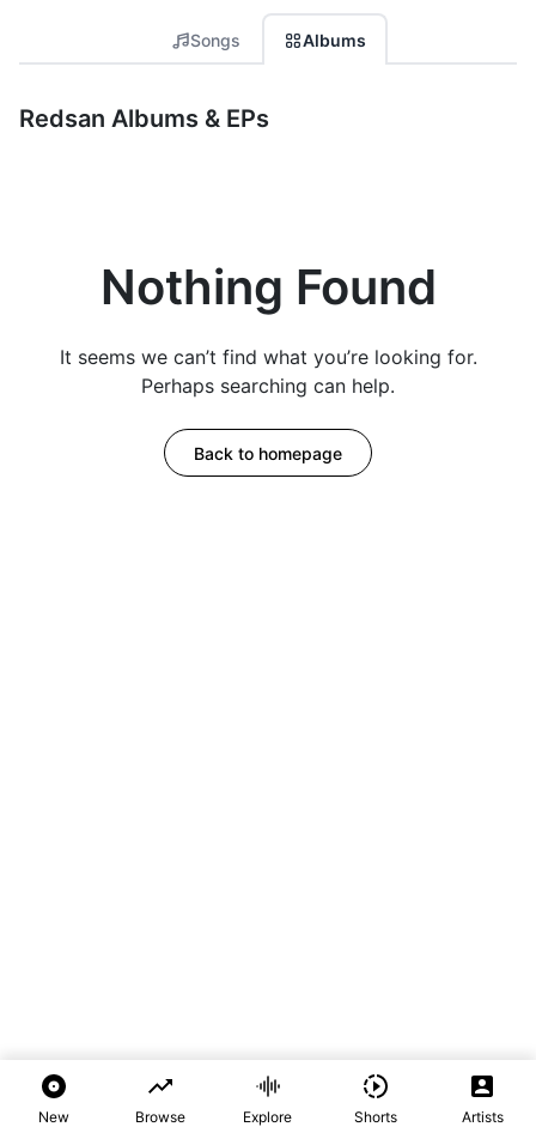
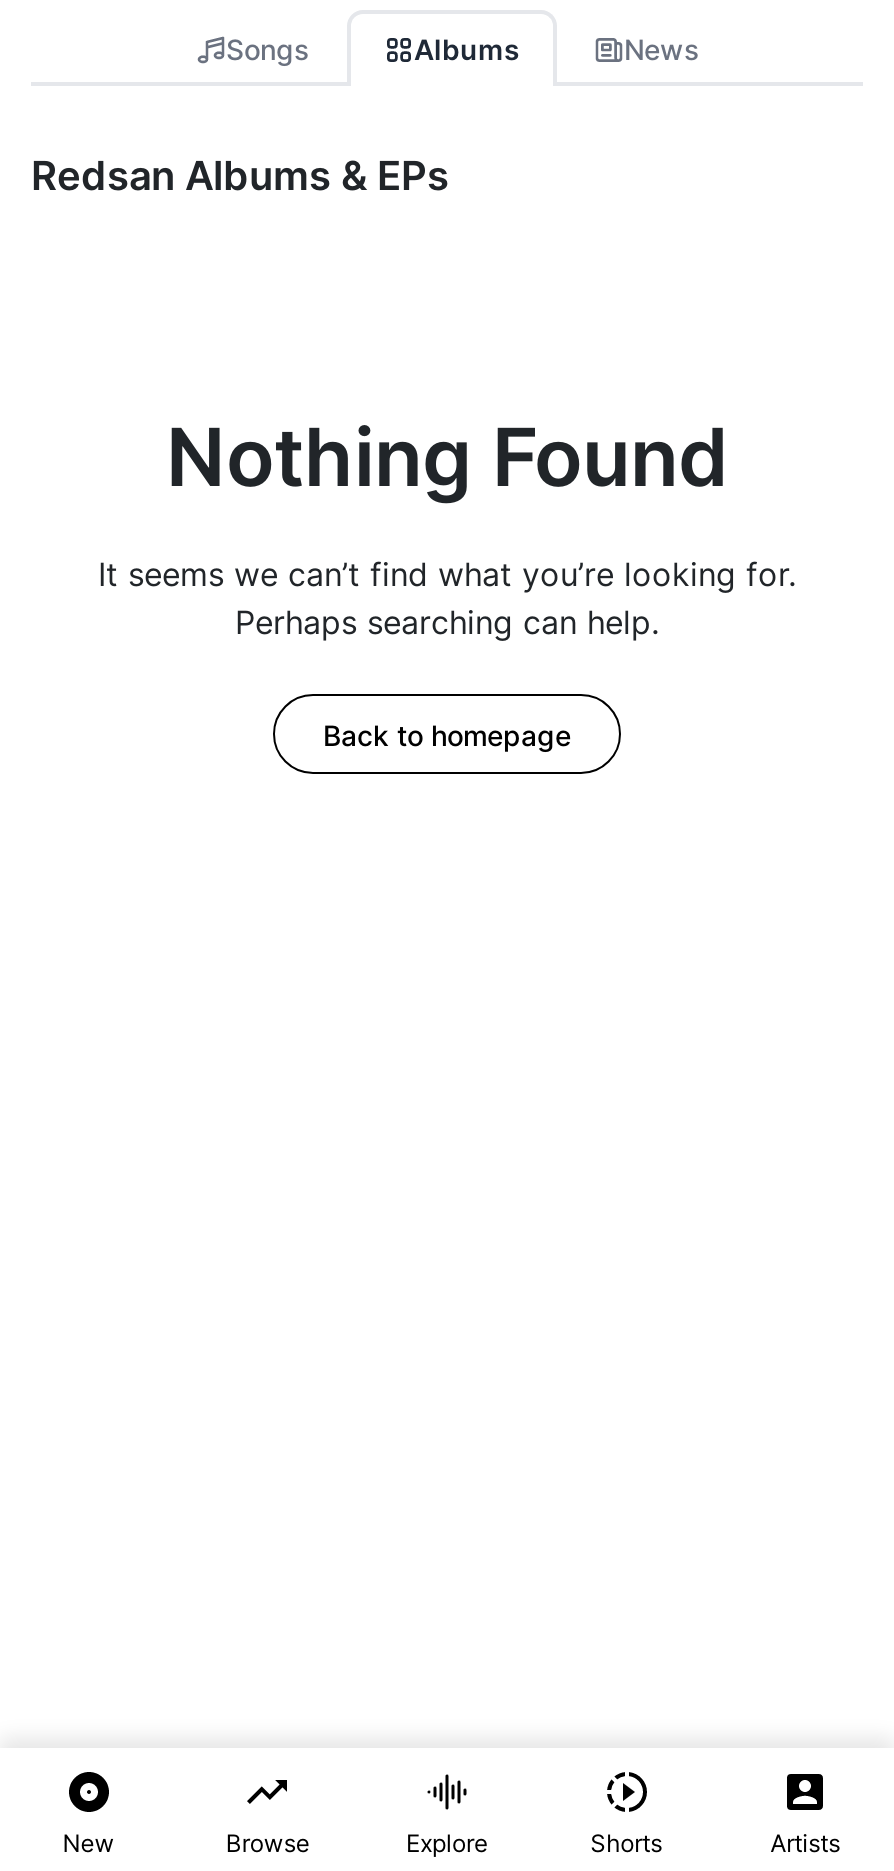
none -> [624,32,700,66] News

